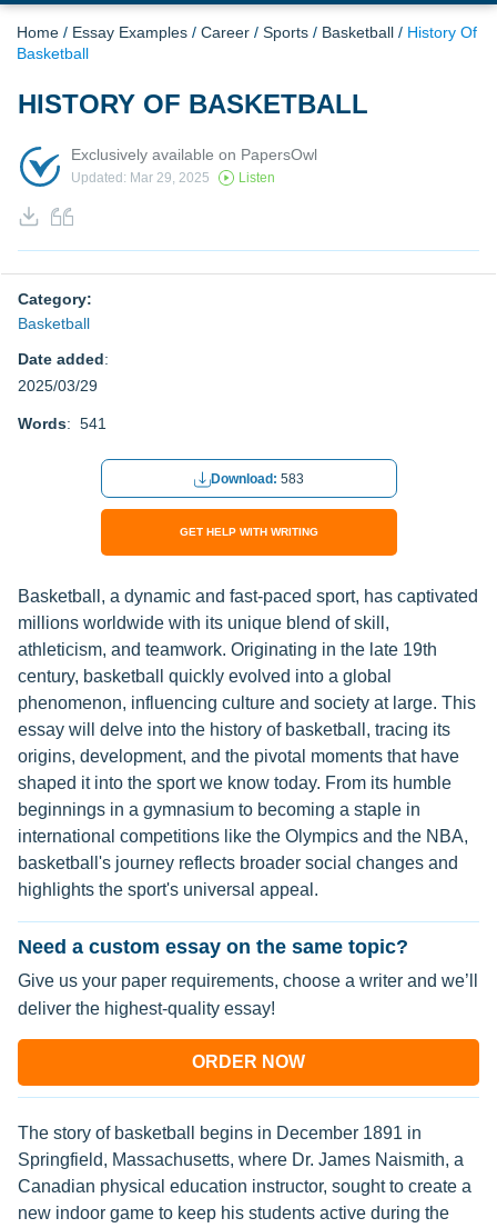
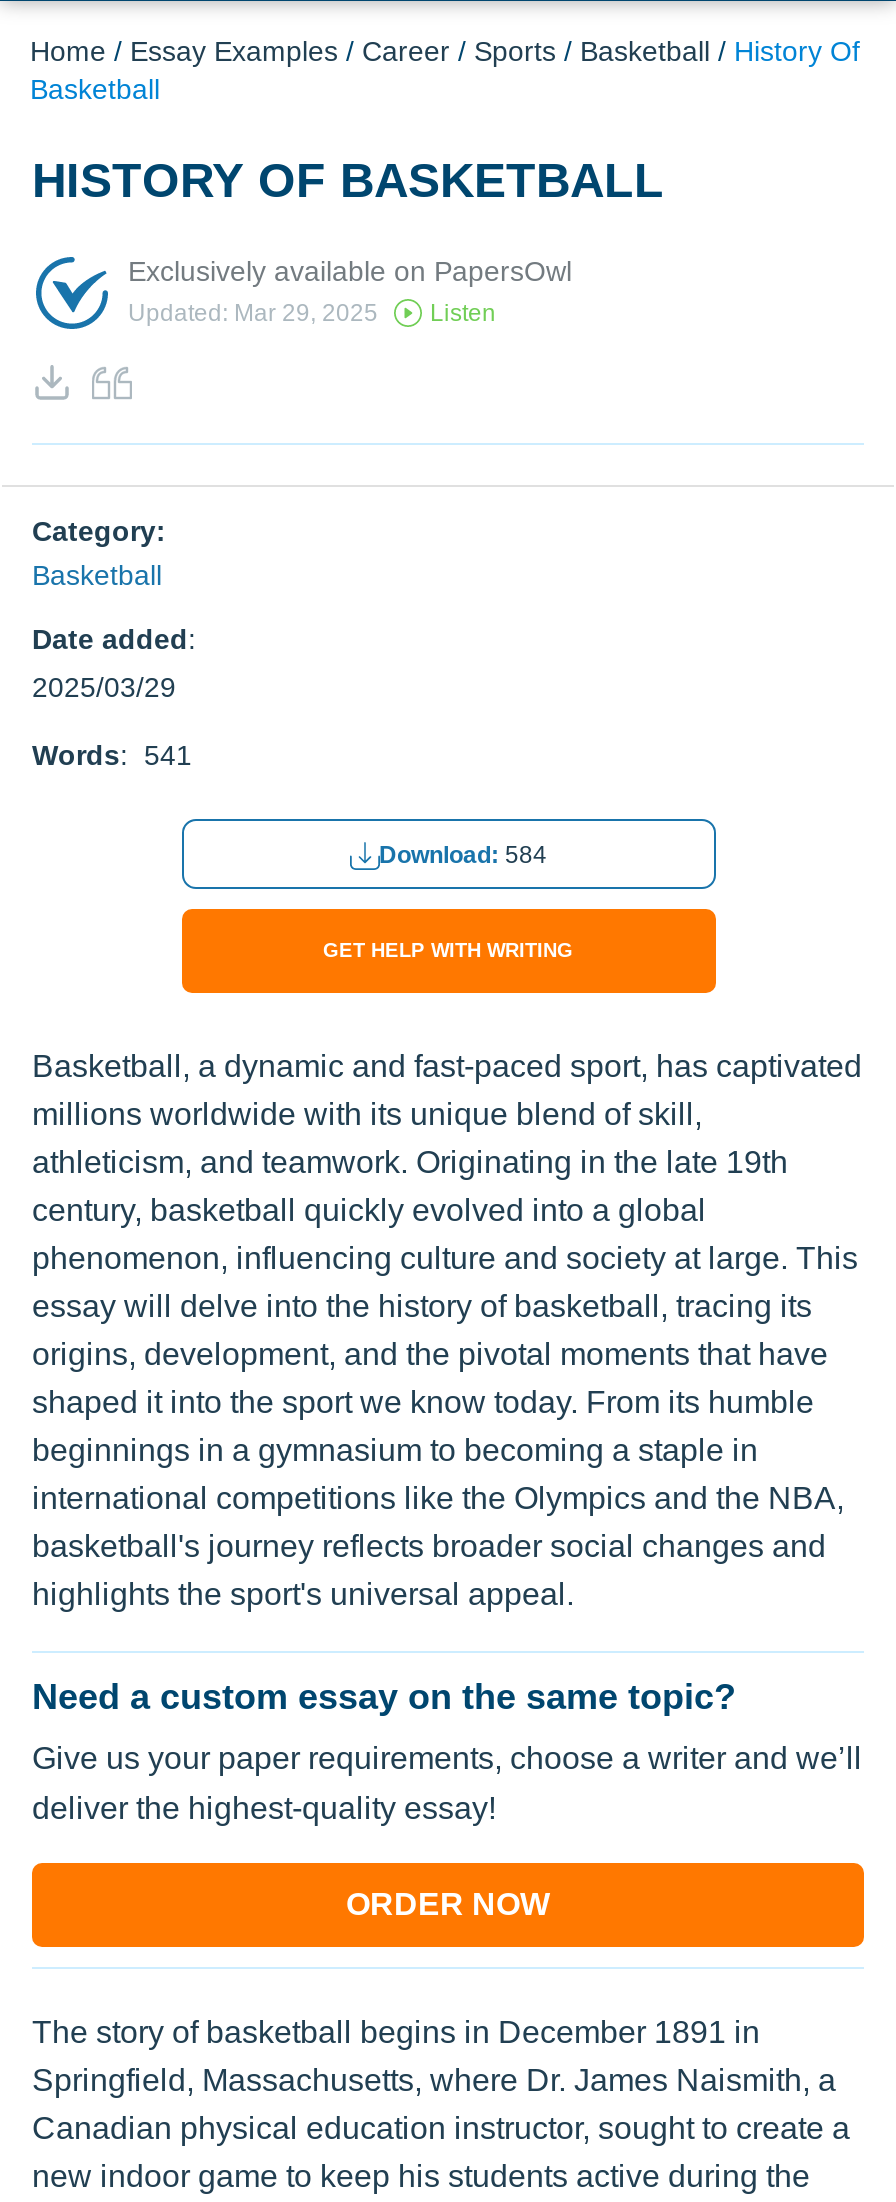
[210,472,303,487] Download: 583 -> [379,842,547,870] Download: 584

